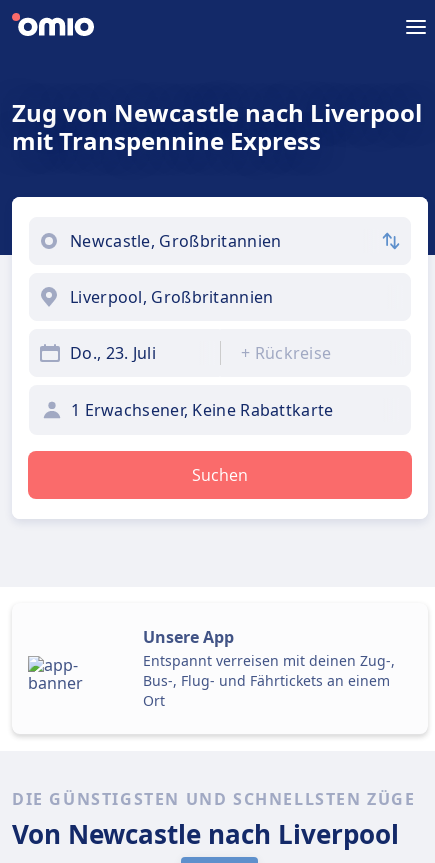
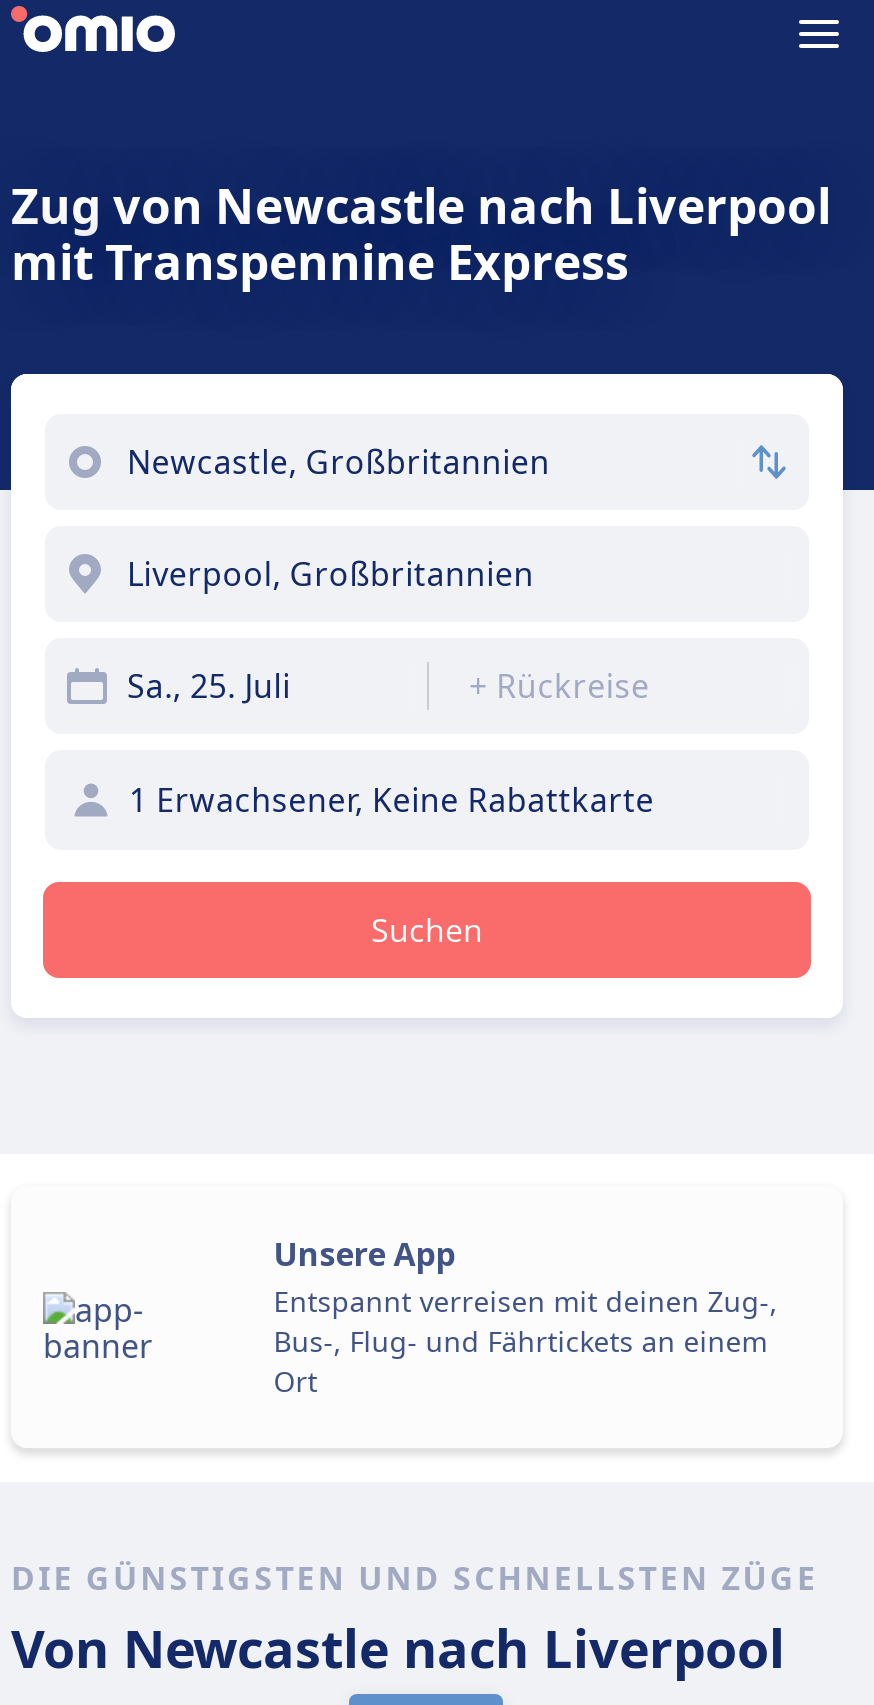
[70,342,156,364] Do., 23. Juli -> [127,664,291,708] Sa., 25. Juli

